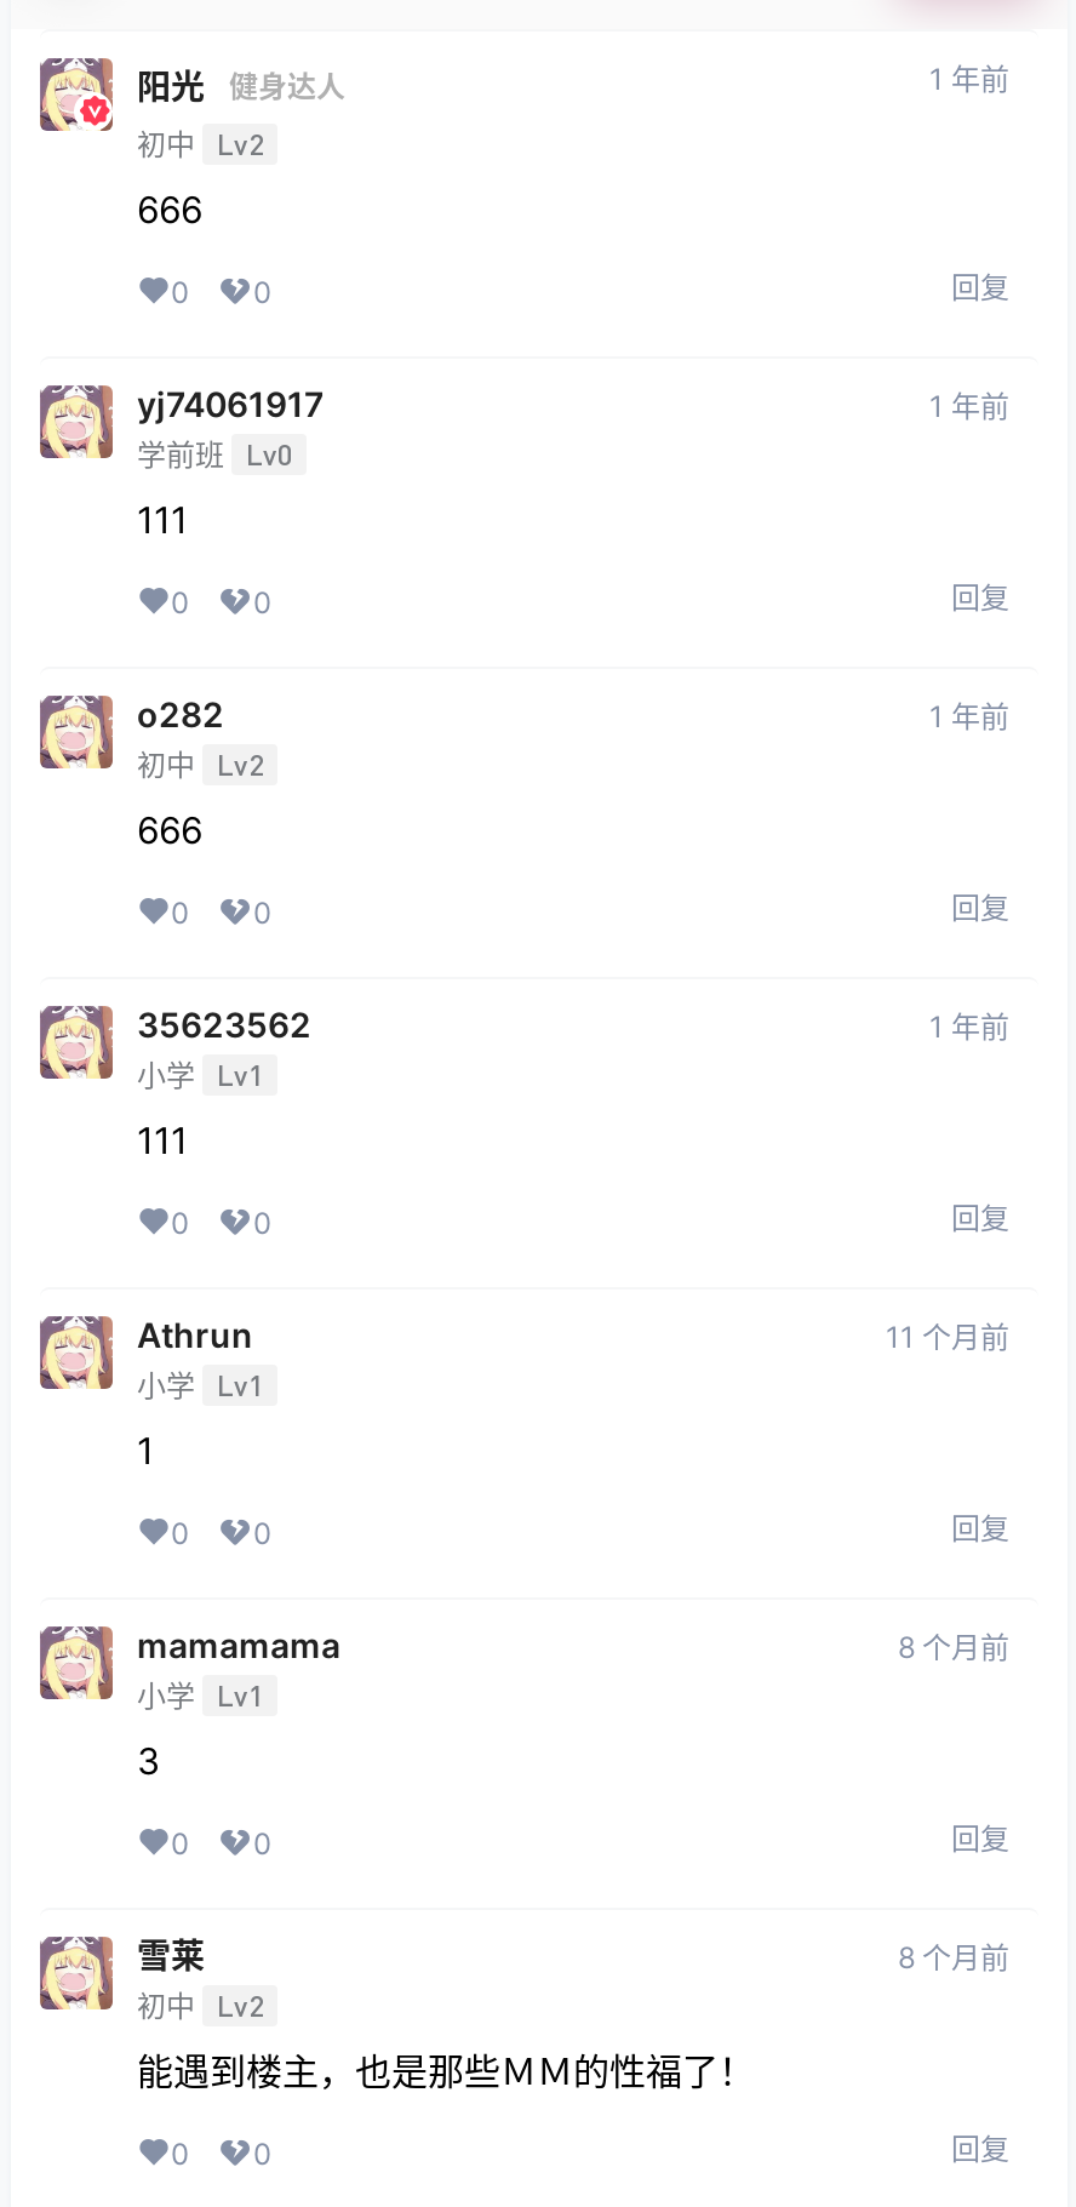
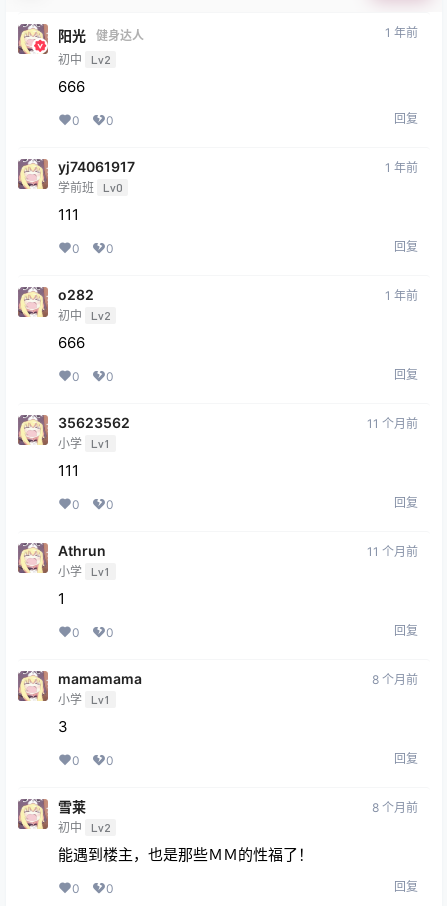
[929,1009,1009,1045] 1 年前 -> [367,416,418,431] 11 个月前

